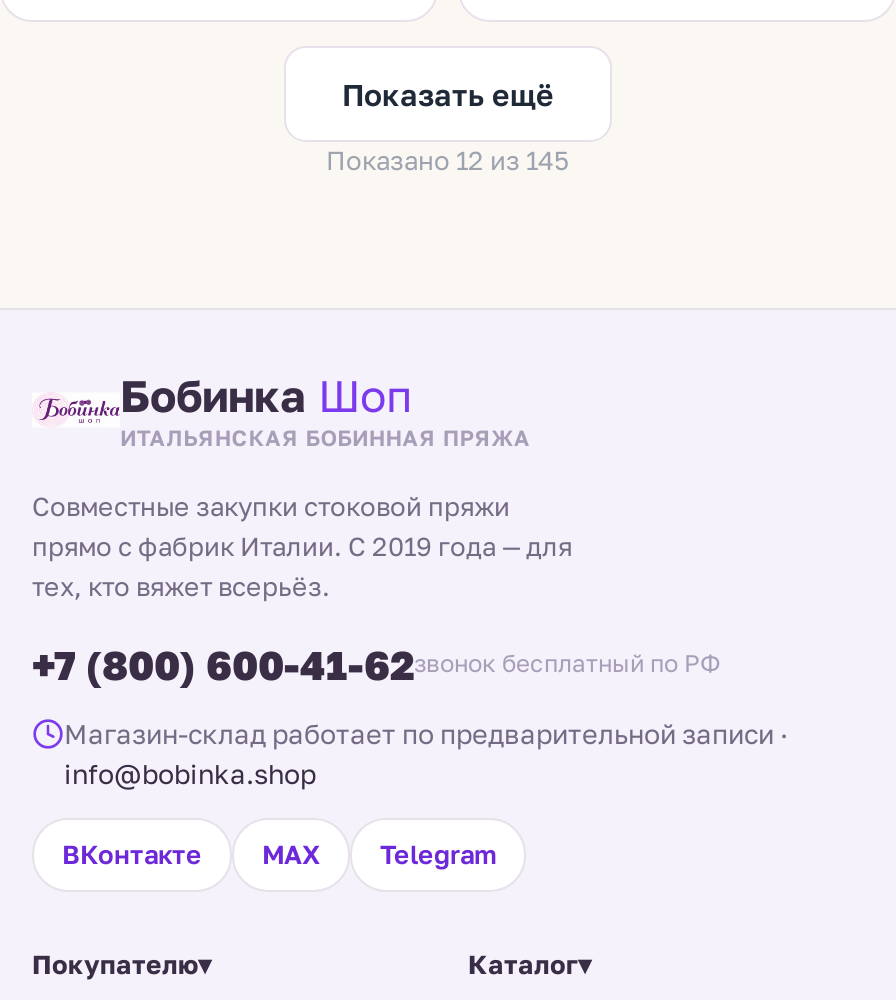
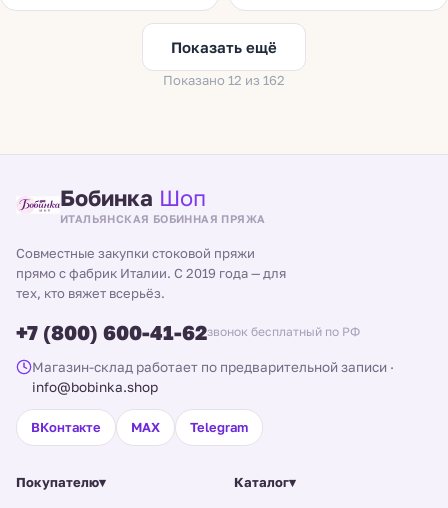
[326,144,570,176] Показано 12 из 145 -> [163,72,285,88] Показано 12 из 162

